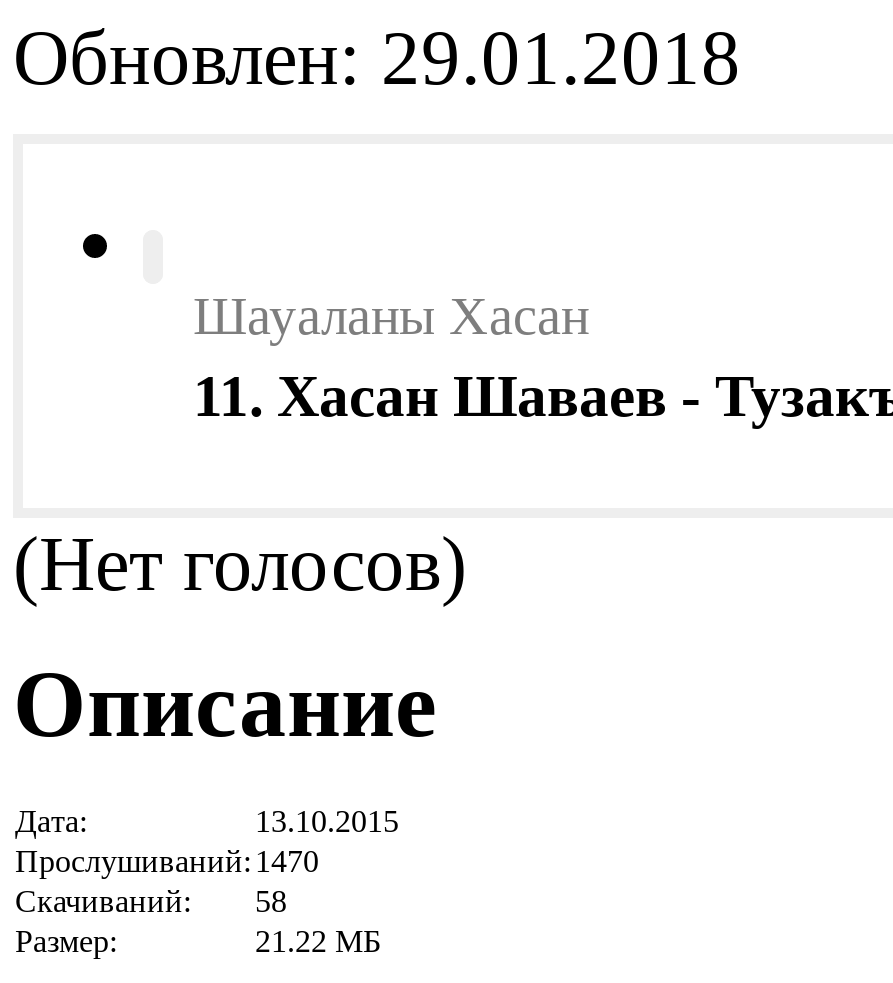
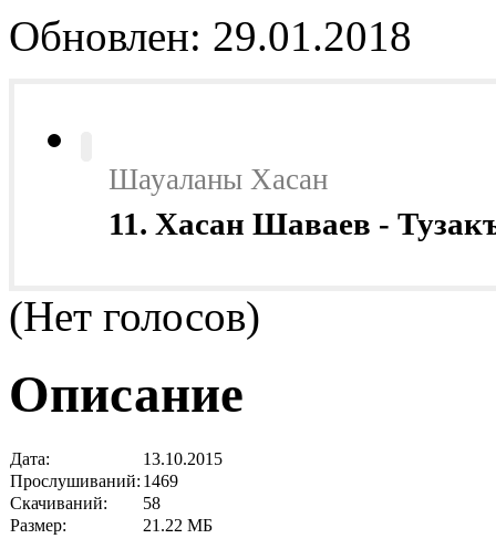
[15,843,319,877] Прослушиваний: 1470 -> [10,471,178,490] Прослушиваний: 1469

